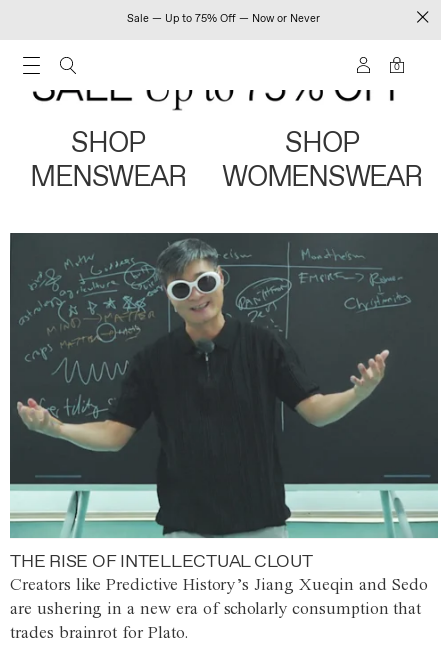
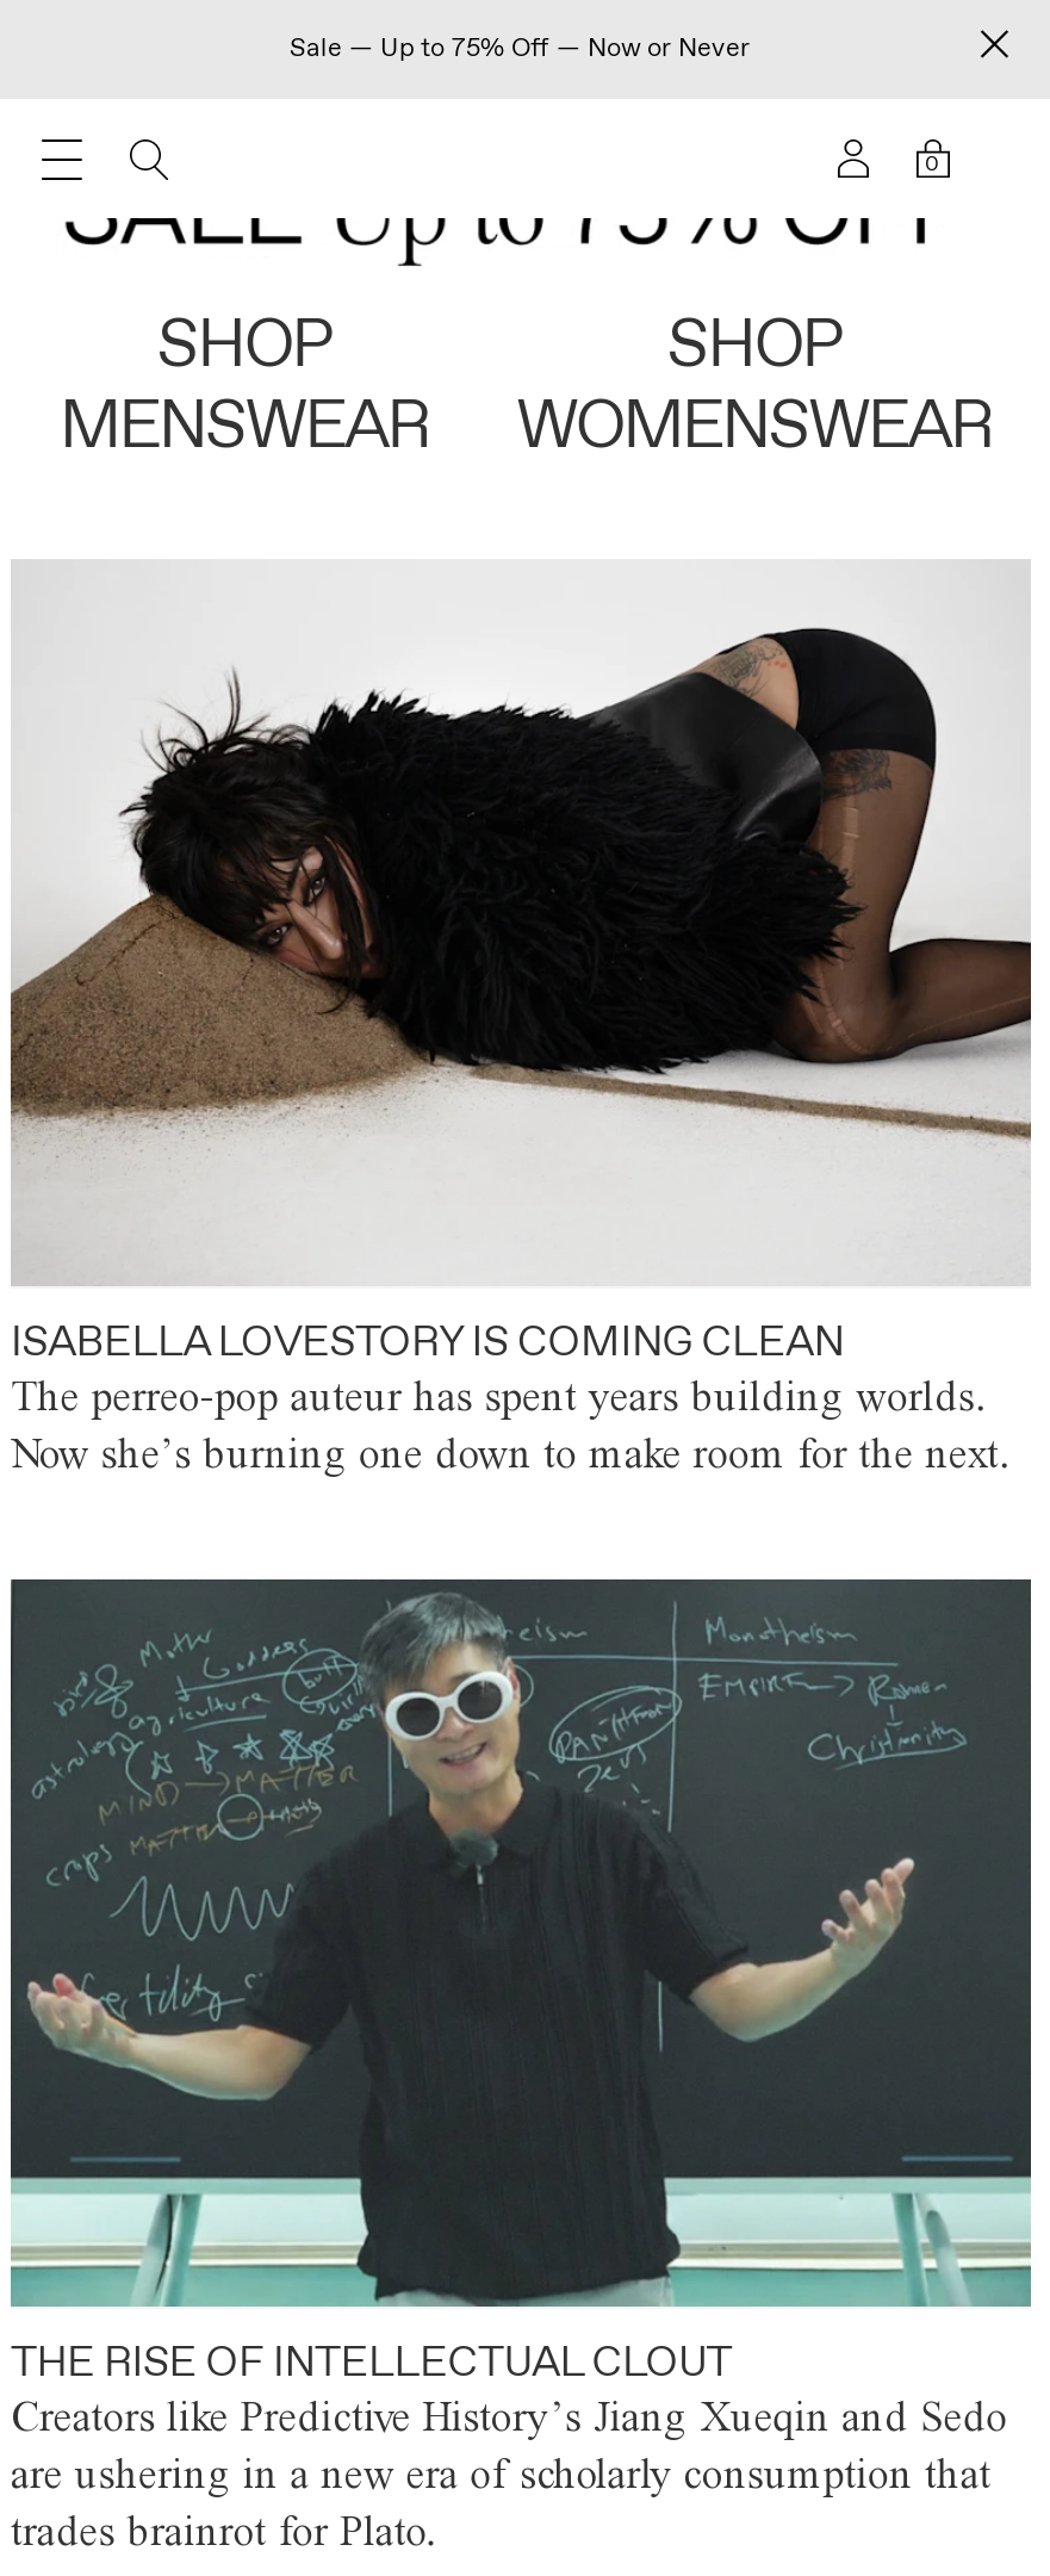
none -> [11,626,1031,1478] [image] | ISABELLA LOVESTORY IS COMING CLEAN | The perreo-pop auteur has spent years building worlds. | Now she’s burning one down to make room for the next.

